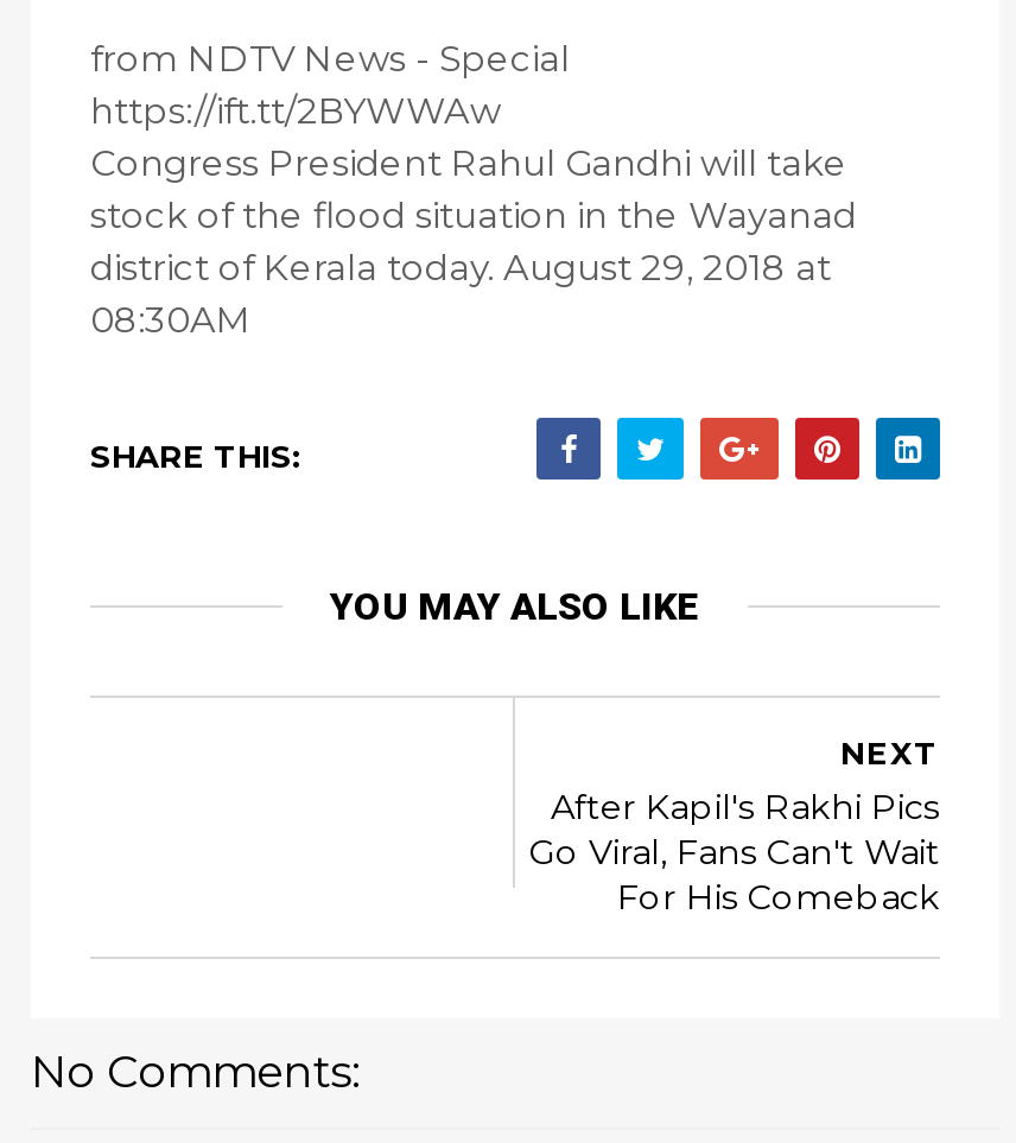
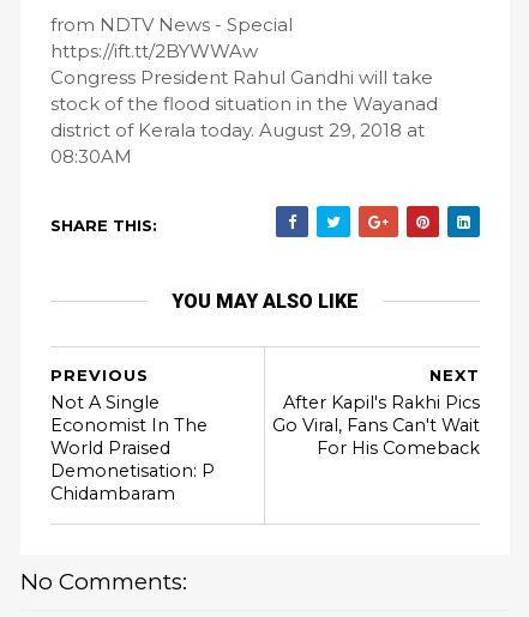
none -> [50,365,215,504] PREVIOUS | Not A Single | Economist In The | World Praised | Demonetisation: P | Chidambaram

